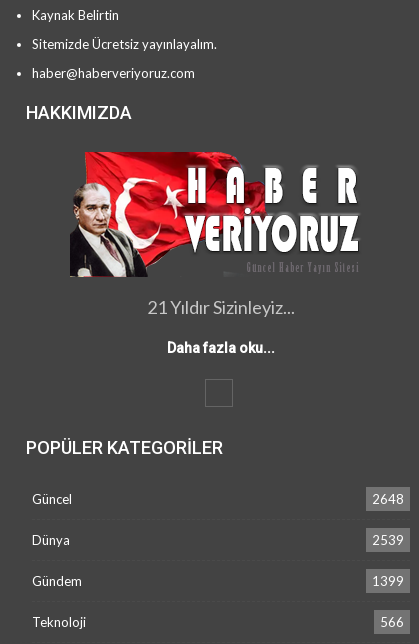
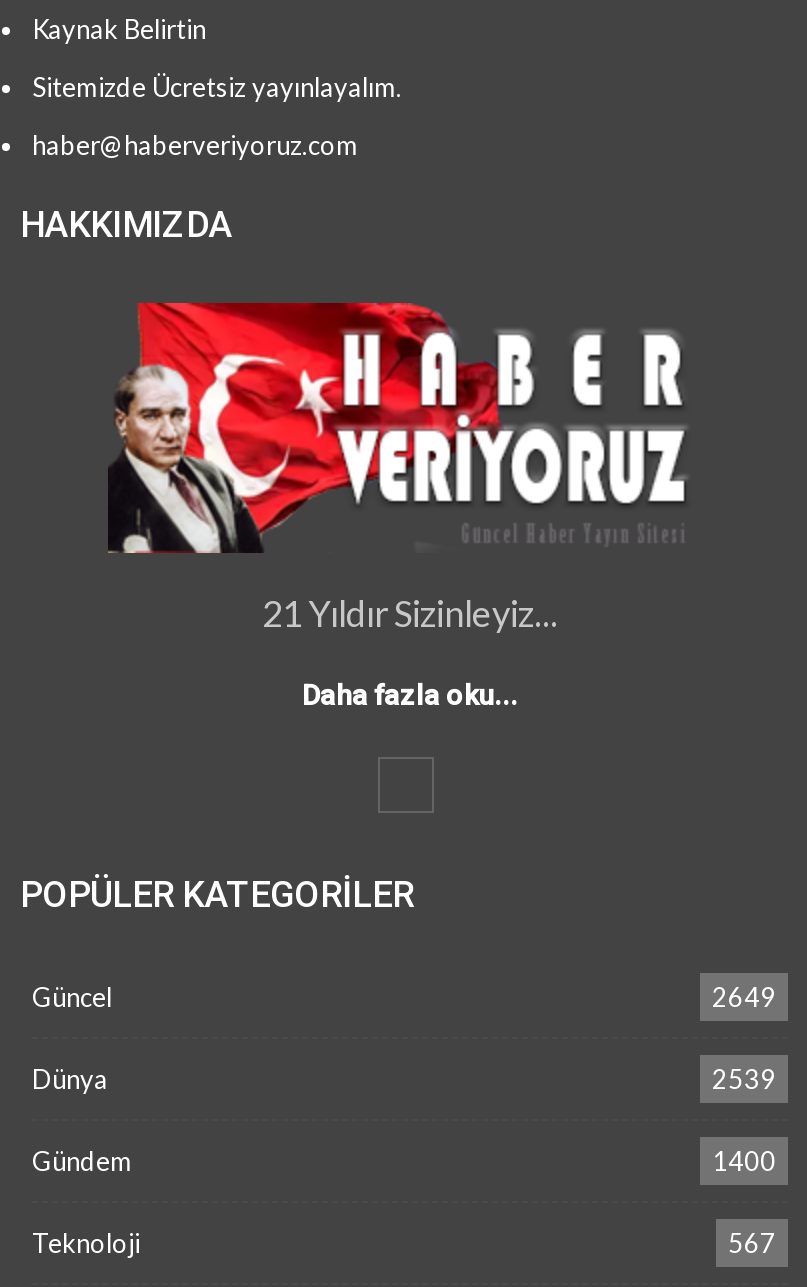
[372,491,404,507] 2648 -> [712,982,776,1014] 2649
[372,573,404,589] 1399 -> [712,1146,776,1178] 1400
[380,614,404,630] 566 -> [728,1228,776,1260] 567

